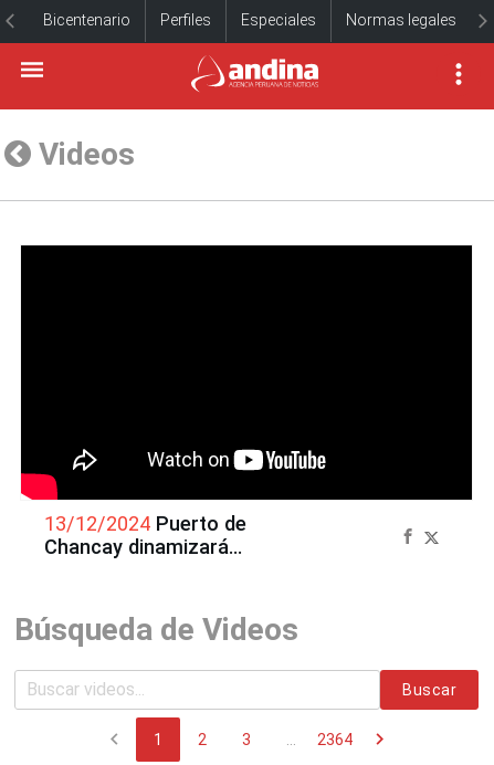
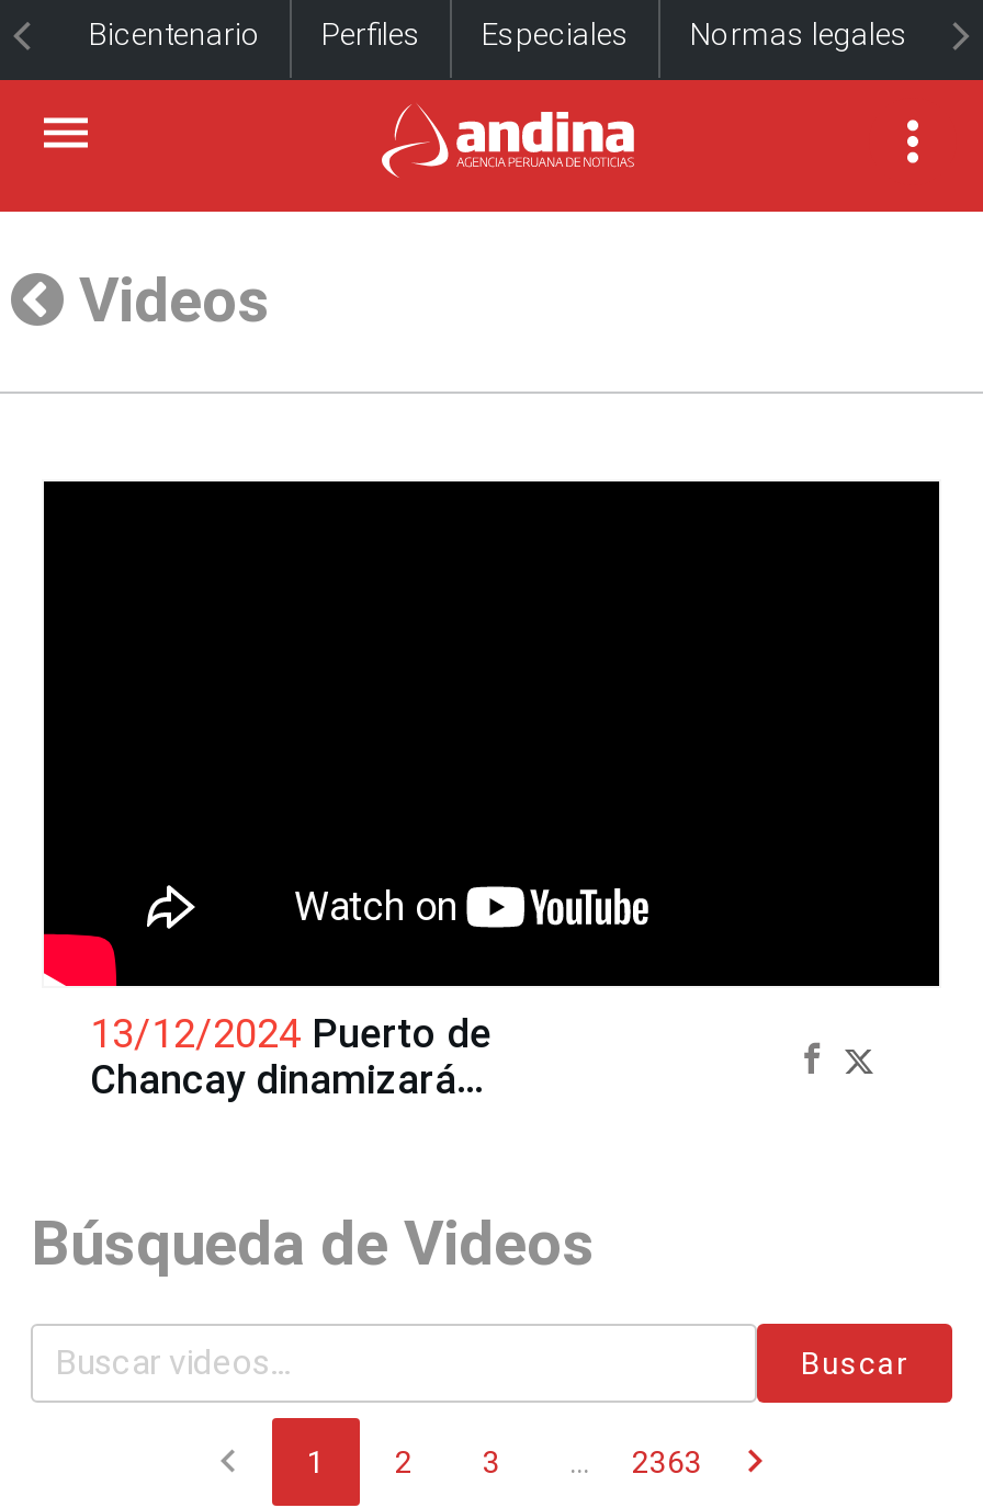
[317,730,353,748] 2364 -> [632,1444,702,1479] 2363

